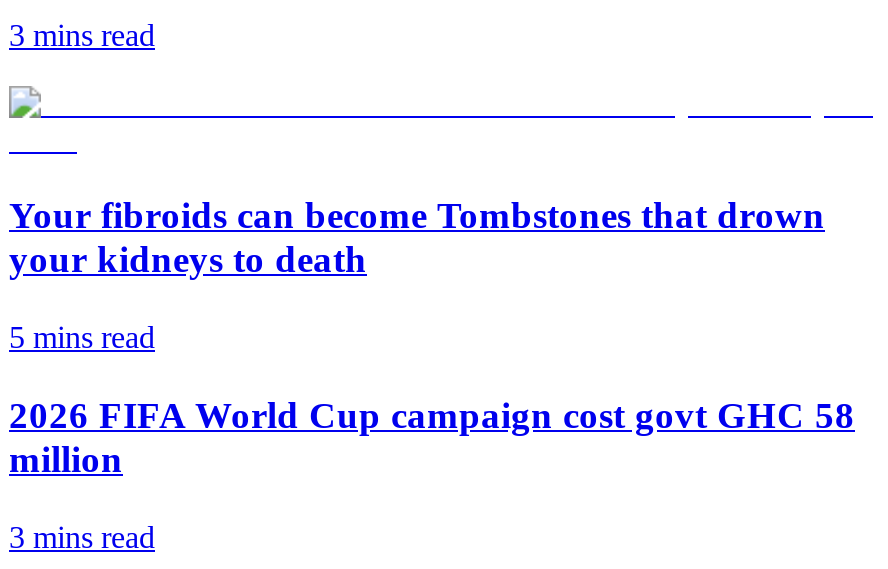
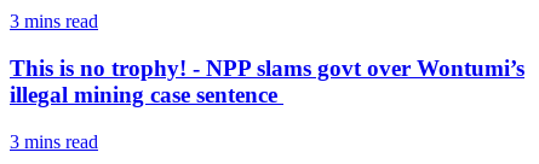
[9,195,855,480] Your fibroids can become Tombstones that drown | your kidneys to death | 5 mins read | 2026 FIFA World Cup campaign cost govt GHC 58 | million -> [10,55,524,107] This is no trophy! - NPP slams govt over Wontumi’s | illegal mining case sentence

